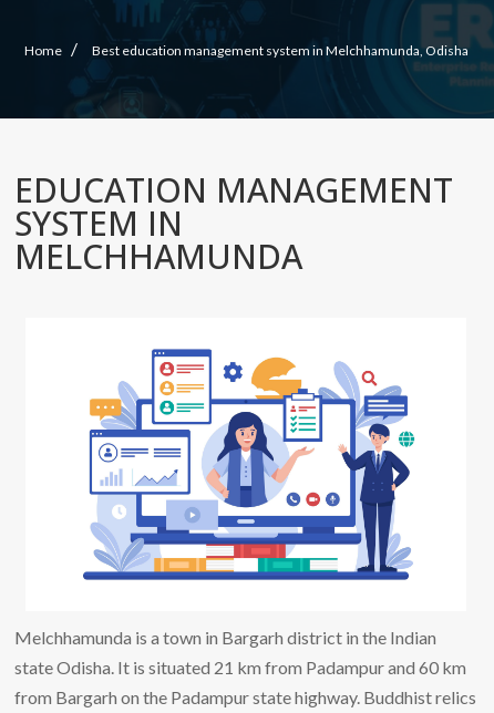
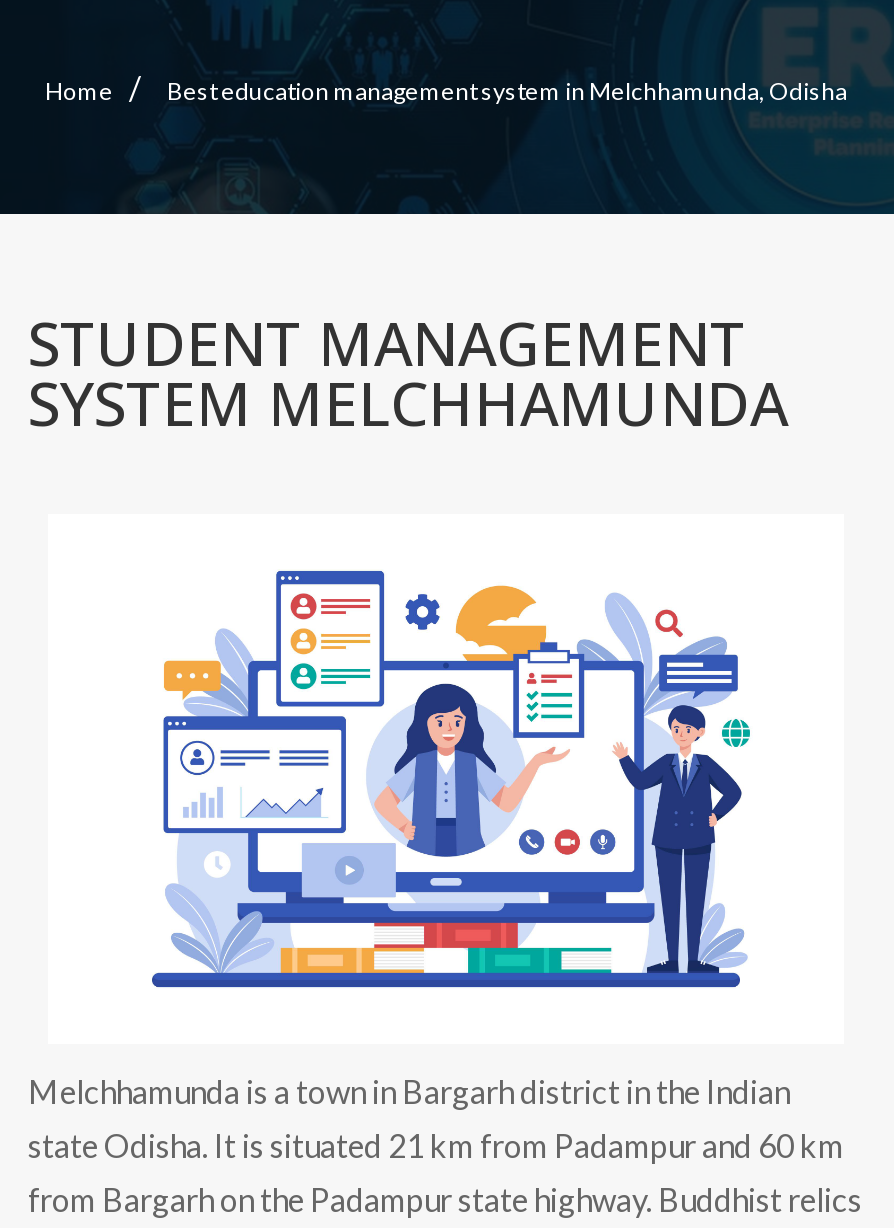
[14,167,453,279] EDUCATION MANAGEMENT | SYSTEM IN | MELCHHAMUNDA -> [28,302,788,444] STUDENT MANAGEMENT | SYSTEM MELCHHAMUNDA

